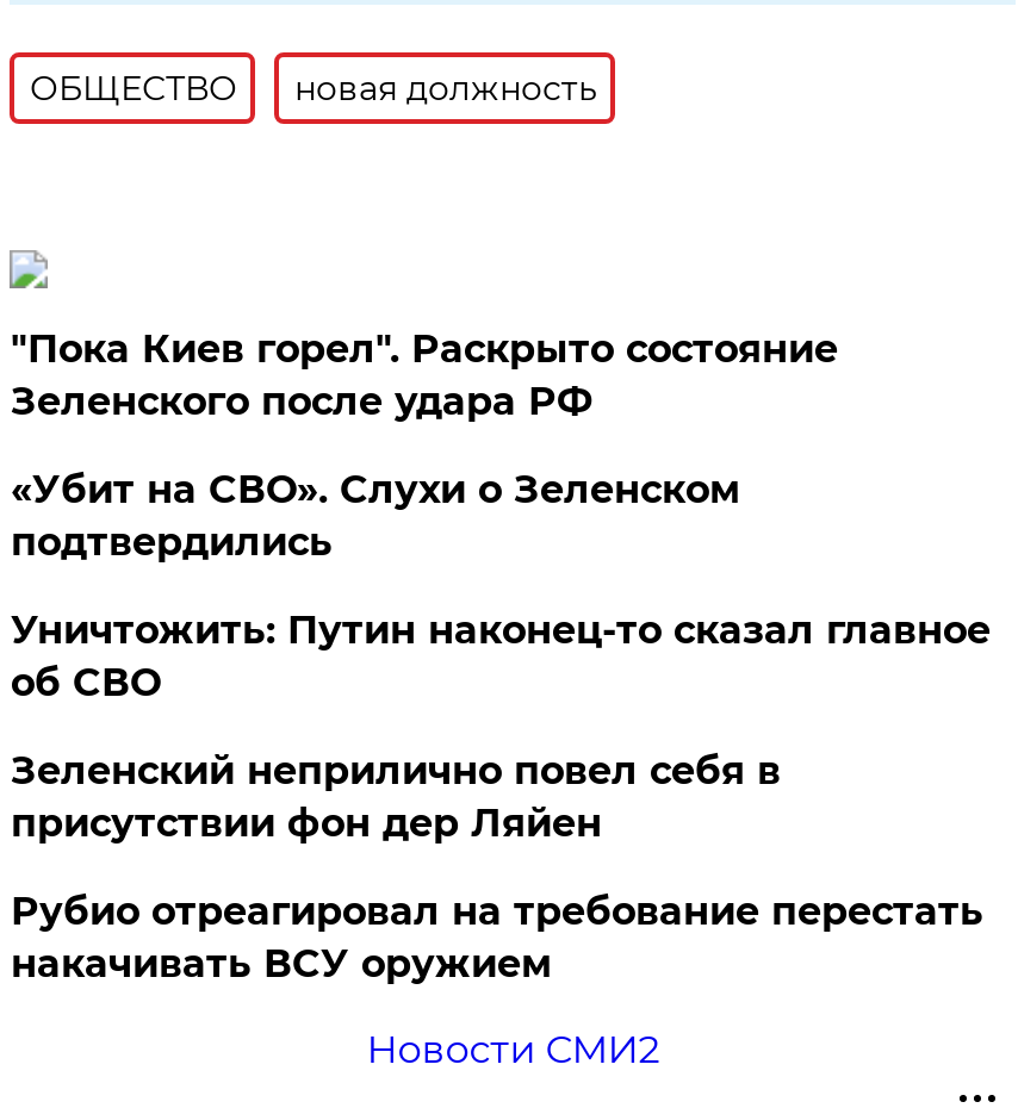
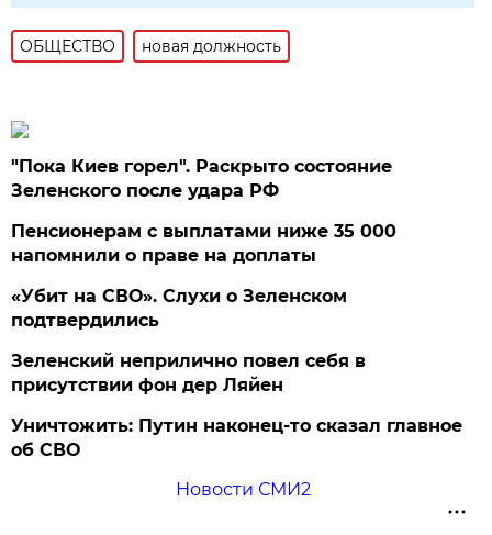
none -> [11,221,397,266] Пенсионерам с выплатами ниже 35 000 | напомнили о праве на доплаты
moved [10,467,740,565] -> [11,286,347,331]: «Убит на СВО». Слухи о Зеленском | подтвердились
moved [10,608,990,705] -> [11,415,463,460]: Уничтожить: Путин наконец-то сказал главное | об СВО
[10,889,983,986] Рубио отреагировал на требование перестать | накачивать ВСУ оружием -> none

